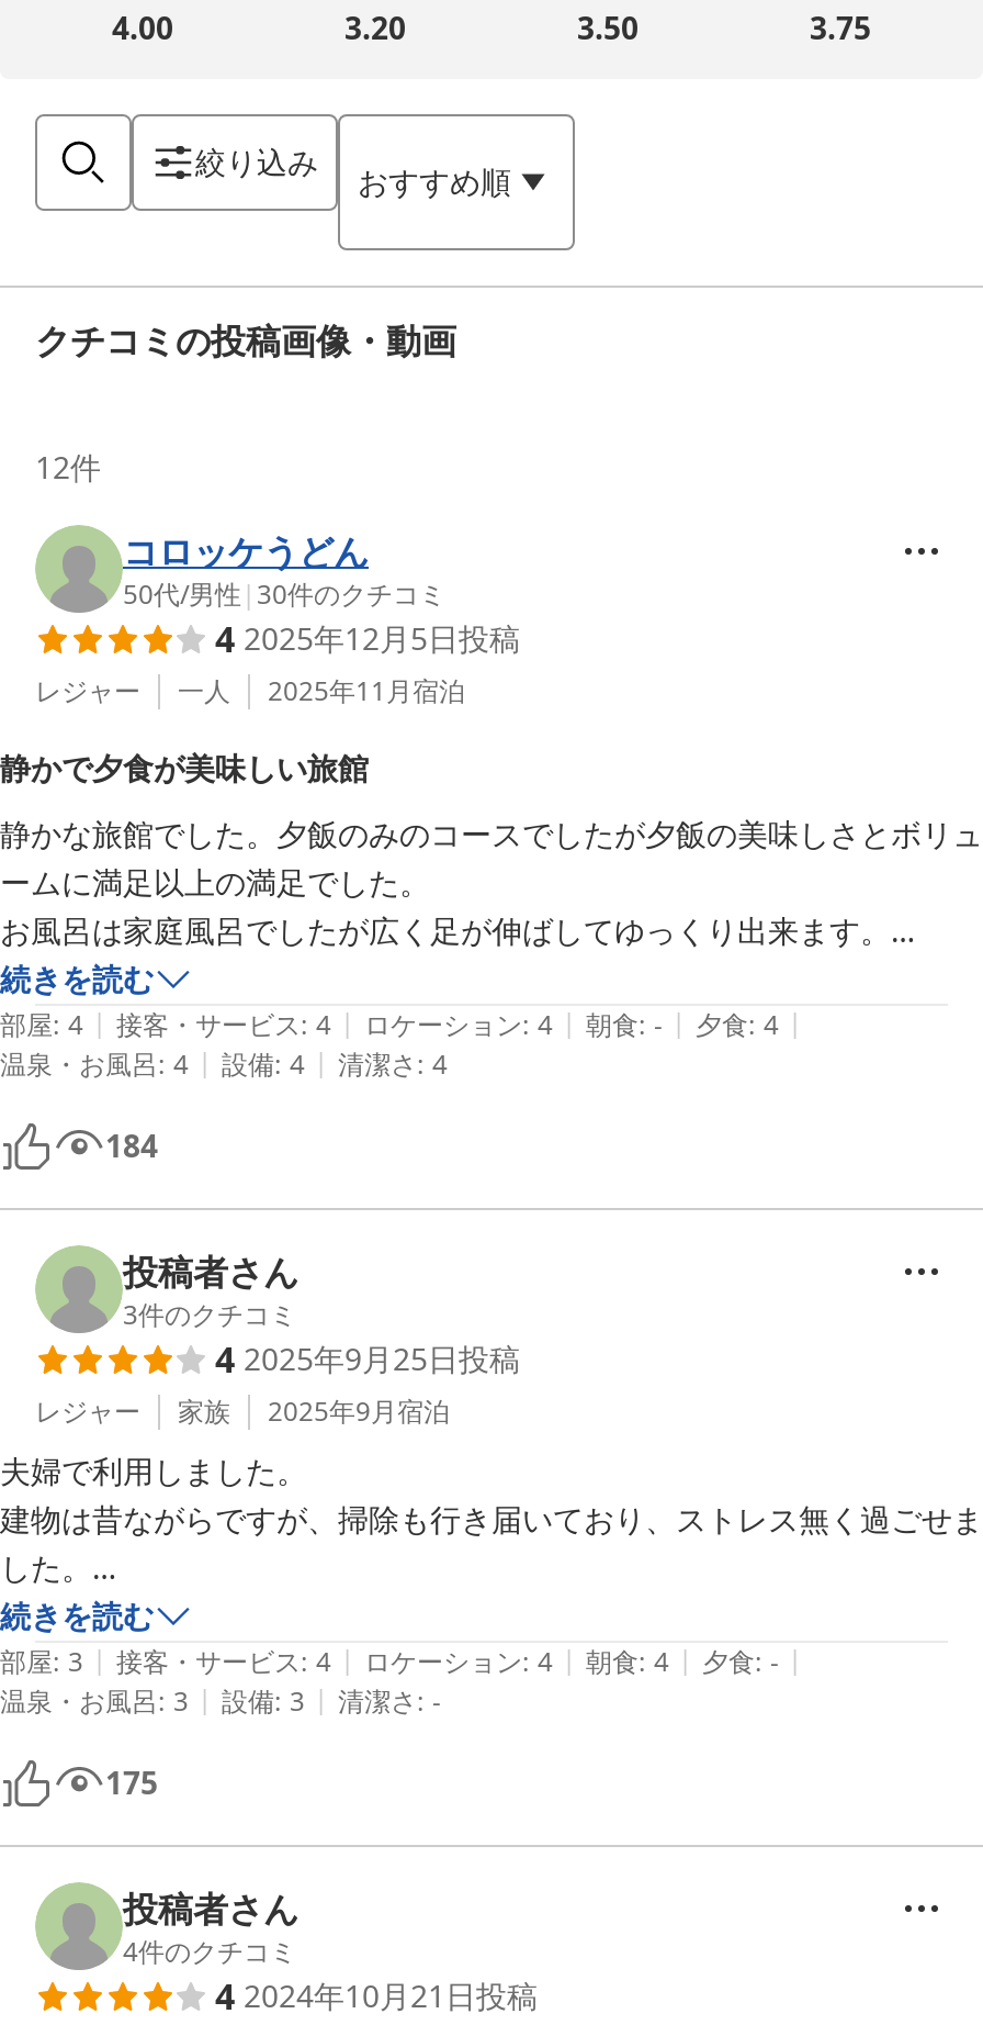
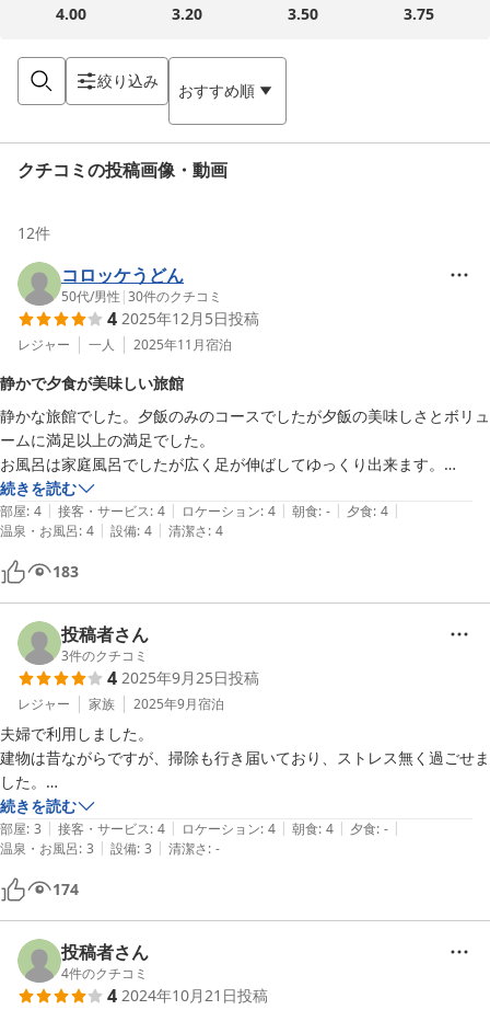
[105,1125,158,1166] 184 -> [52,561,79,582] 183
[105,1761,158,1803] 175 -> [52,879,79,899] 174

